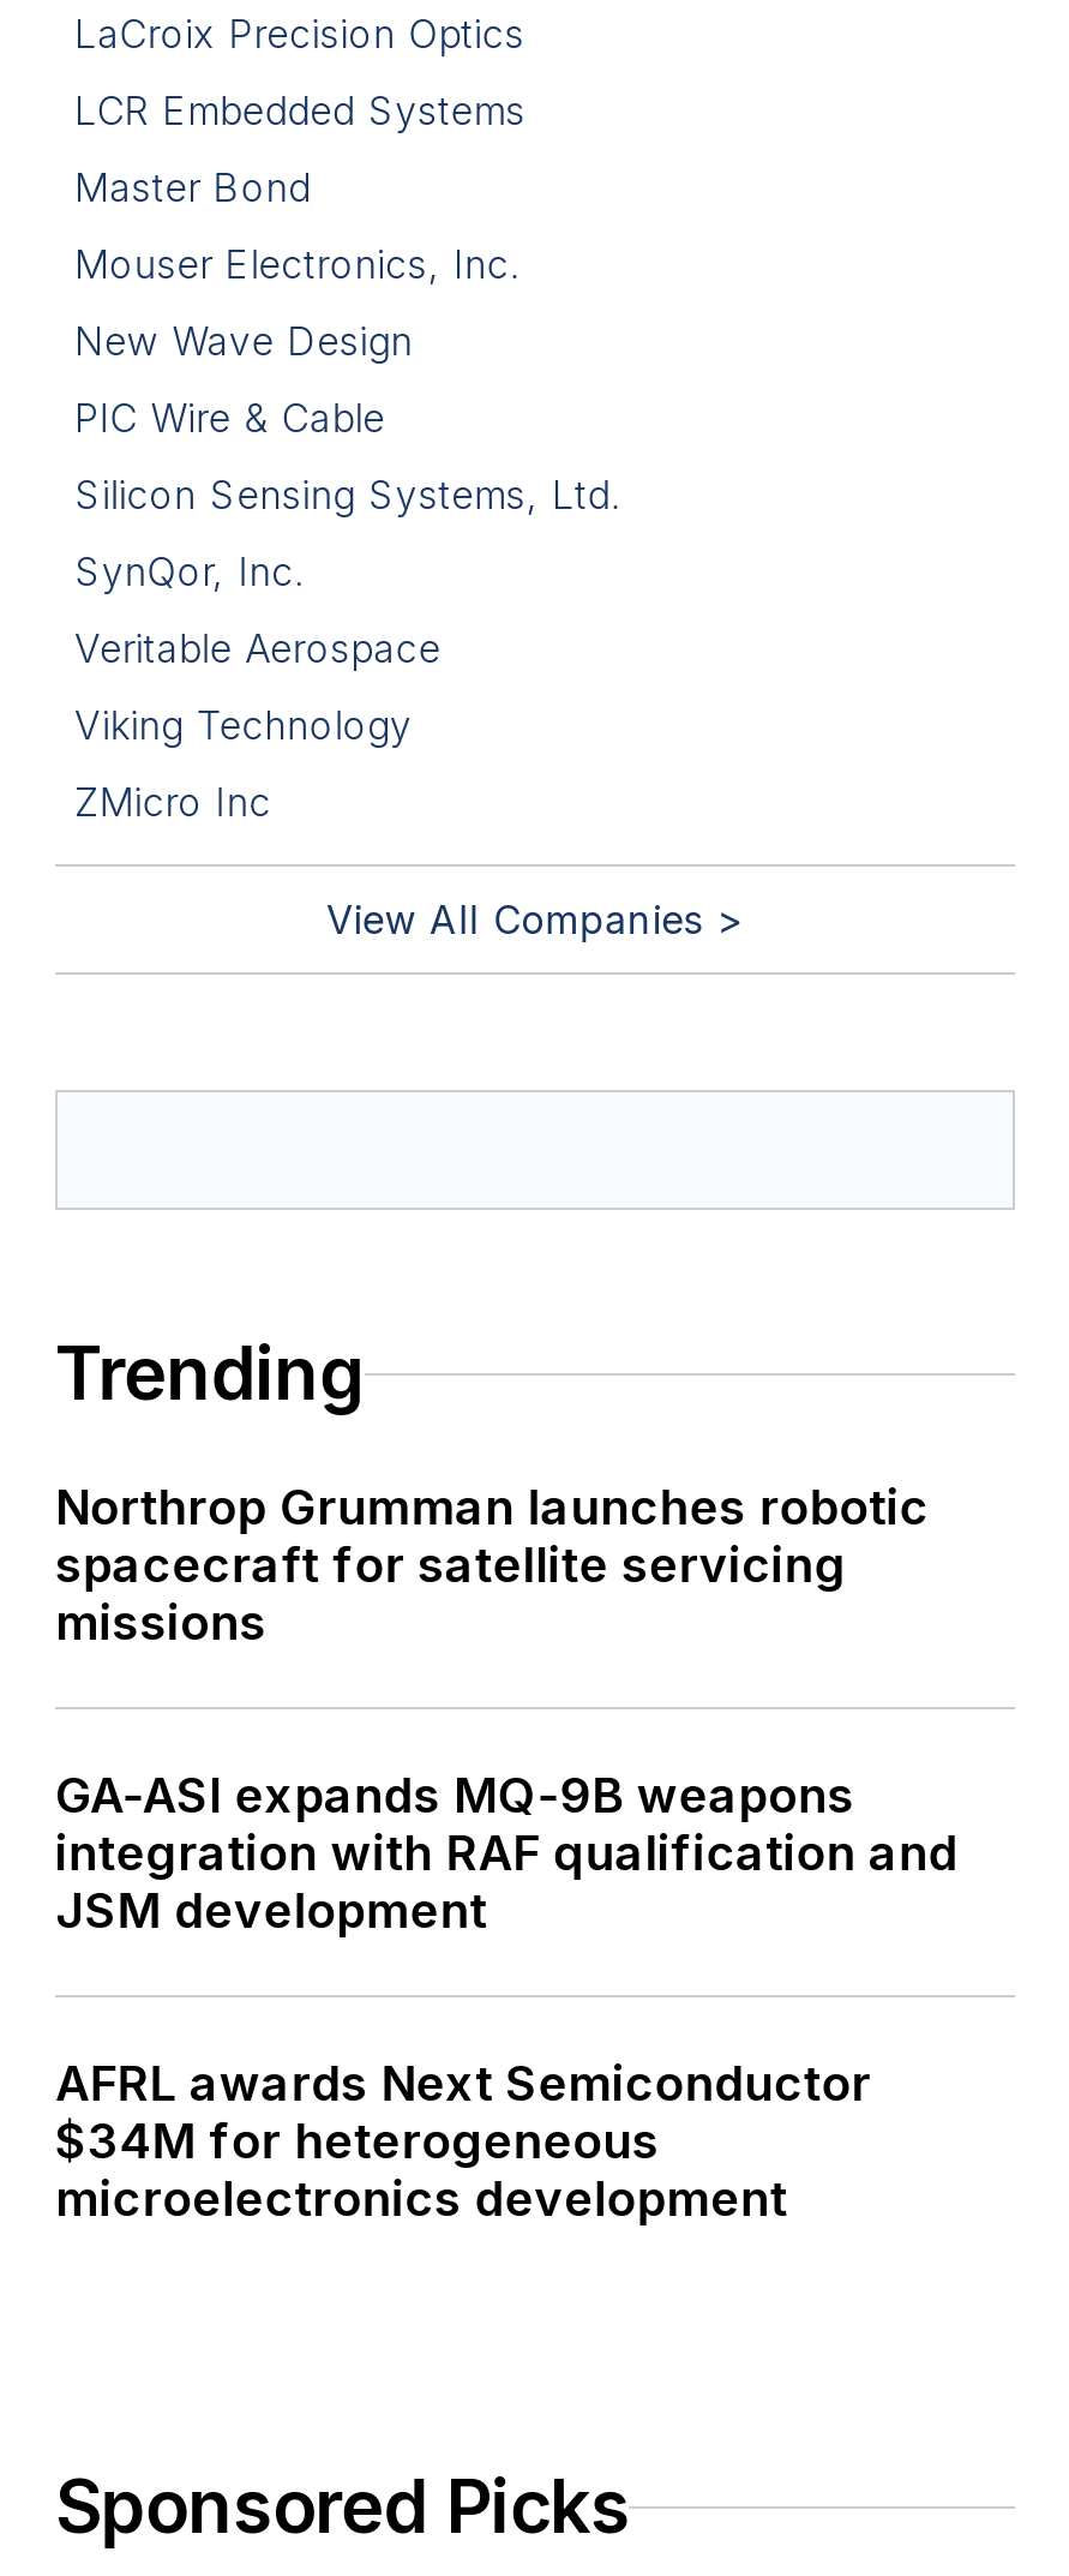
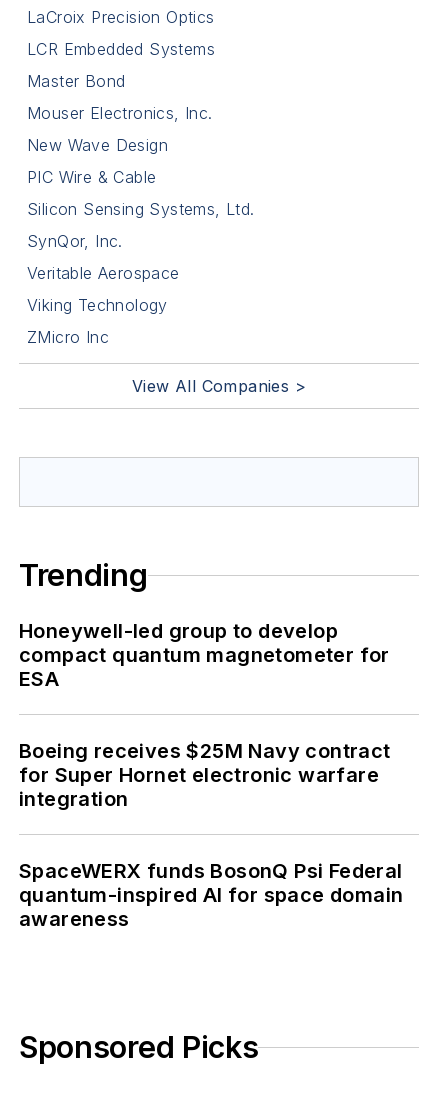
[55,1479,929,1652] Northrop Grumman launches robotic | spacecraft for satellite servicing | missions -> [19,619,390,691] Honeywell-led group to develop | compact quantum magnetometer for | ESA
[55,1767,958,1940] GA-ASI expands MQ-9B weapons | integration with RAF qualification and | JSM development -> [19,739,391,811] Boeing receives $25M Navy contract | for Super Hornet electronic warfare | integration
[55,2056,871,2228] AFRL awards Next Semiconductor | $34M for heterogeneous | microelectronics development -> [19,859,403,931] SpaceWERX funds BosonQ Psi Federal | quantum-inspired AI for space domain | awareness

